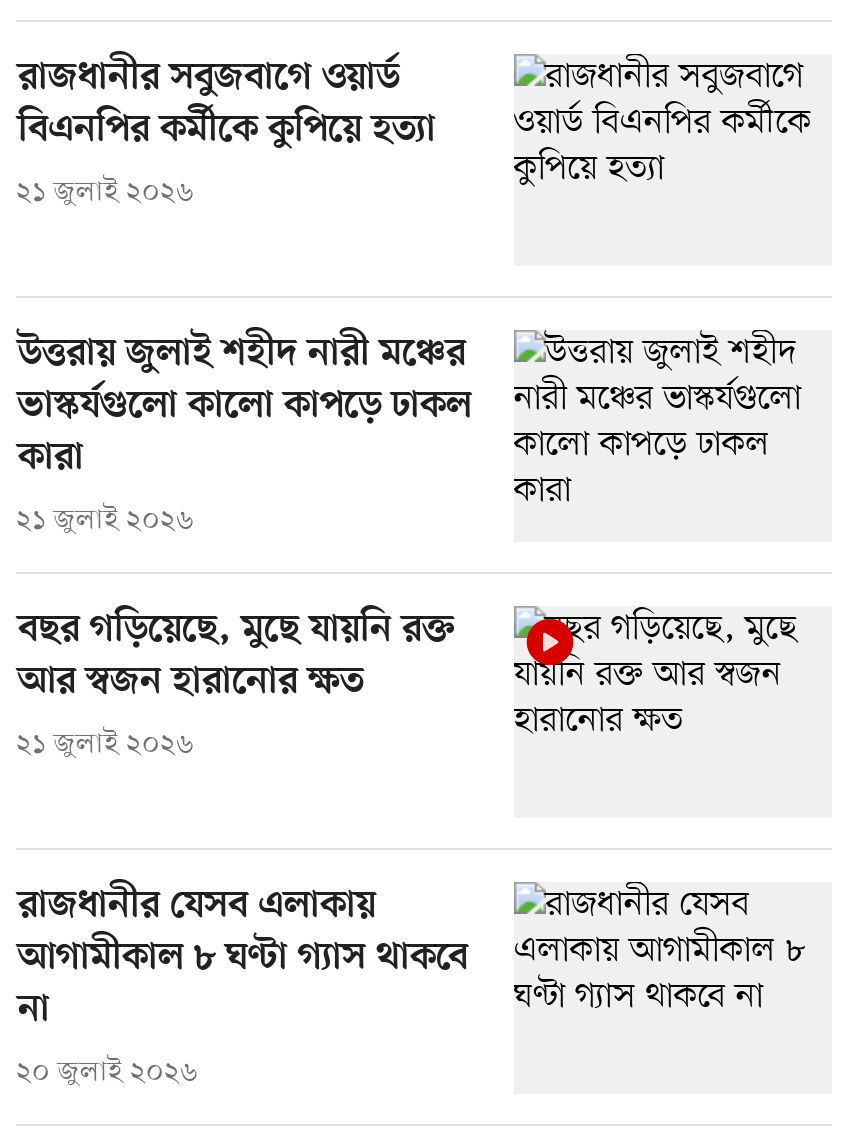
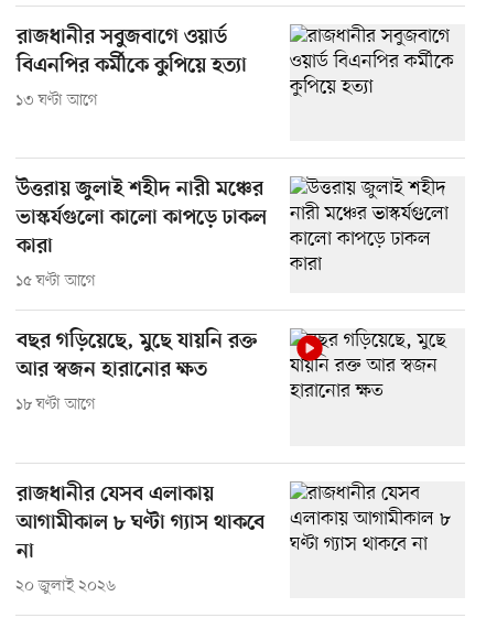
[16,173,194,211] ২১ জুলাই ২০২৬ -> [15,91,98,111] ১৩ ঘণ্টা আগে
[16,502,194,540] ২১ জুলাই ২০২৬ -> [15,271,96,292] ১৫ ঘণ্টা আগে
[16,726,194,764] ২১ জুলাই ২০২৬ -> [15,395,96,416] ১৮ ঘণ্টা আগে

